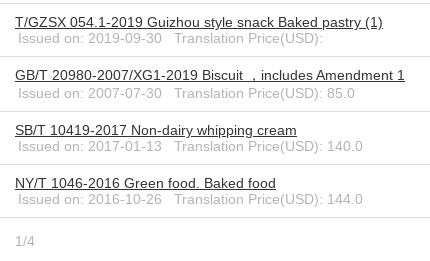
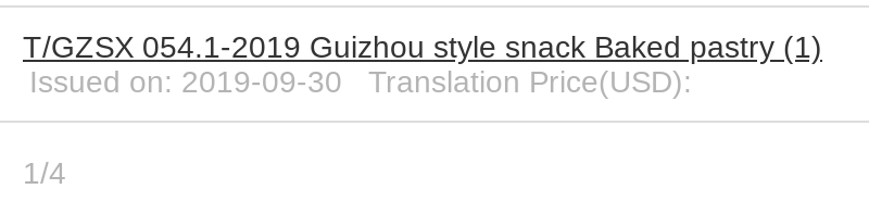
[10,67,405,207] GB/T 20980-2007/XG1-2019 Biscuit ，includes Amendment 1 | Issued on: 2007-07-30 Translation Price(USD): 85.0 | SB/T 10419-2017 Non-dairy whipping cream | Issued on: 2017-01-13 Translation Price(USD): 140.0 | NY/T 1046-2016 Green food. Baked food | Issued on: 2016-10-26 Translation Price(USD): 144.0 -> none

